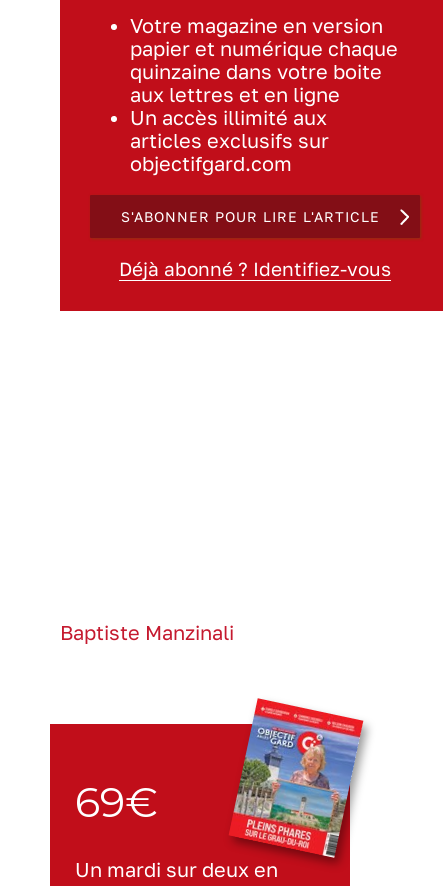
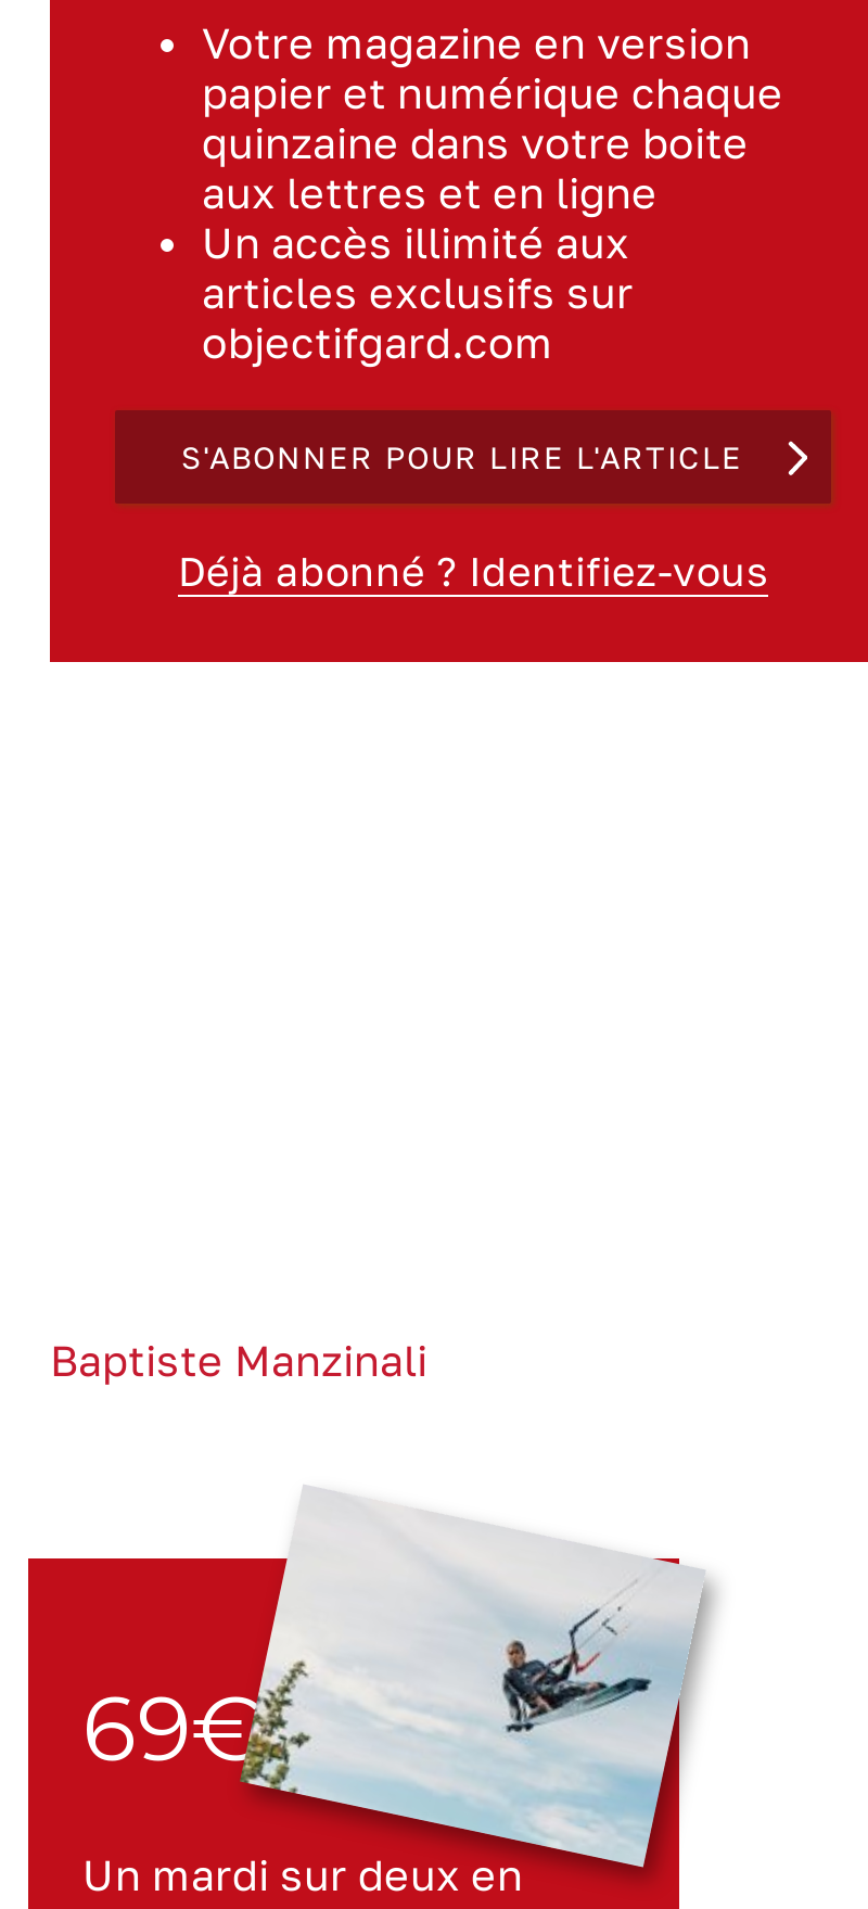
[154,693,366,870] [image] -> [252,1487,712,1878] [image]

